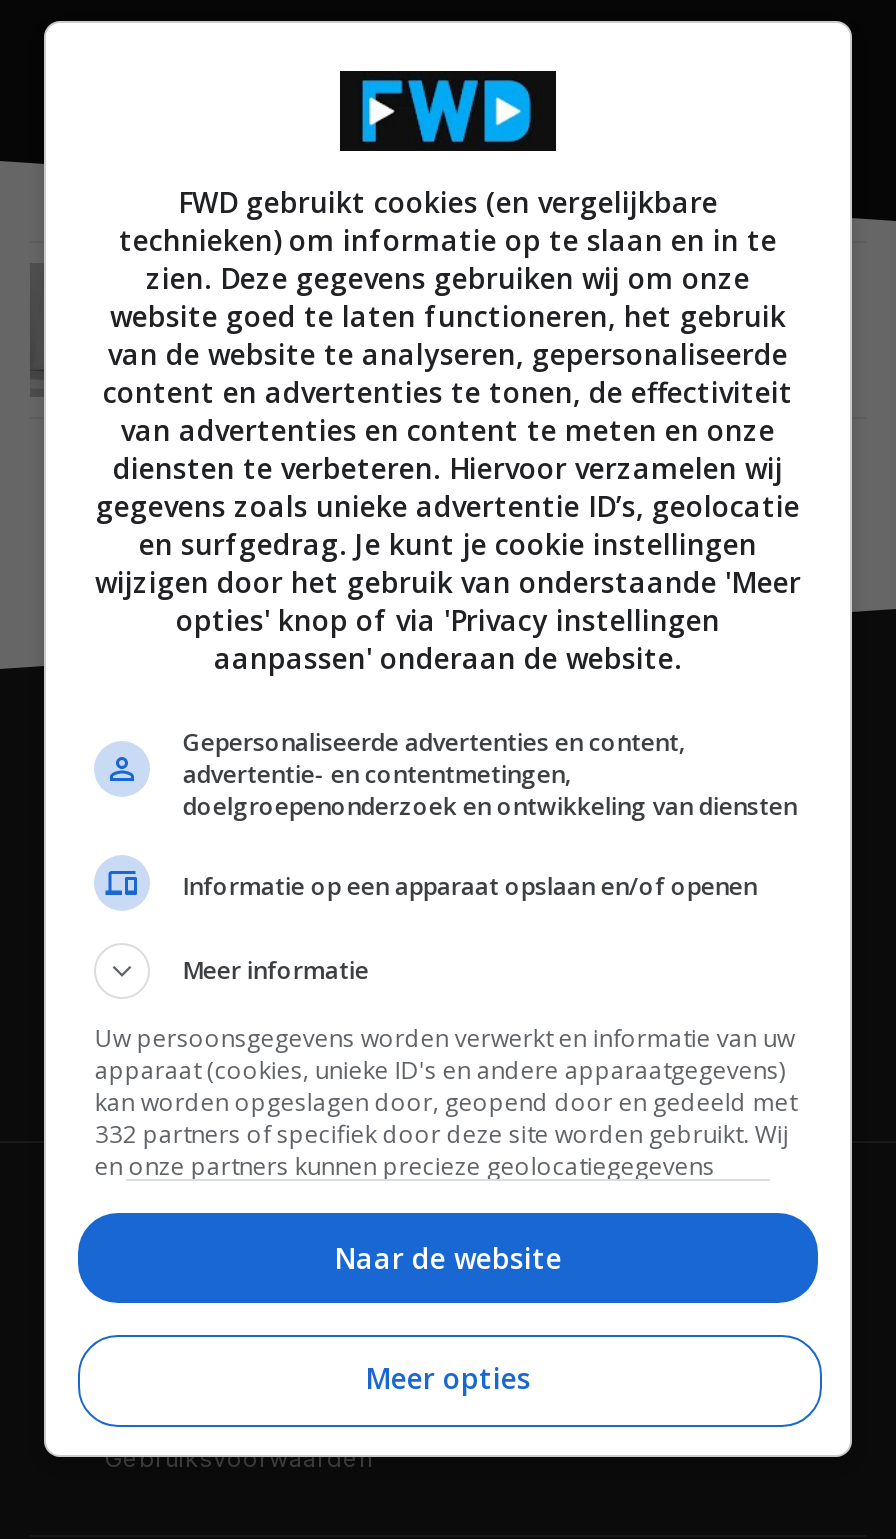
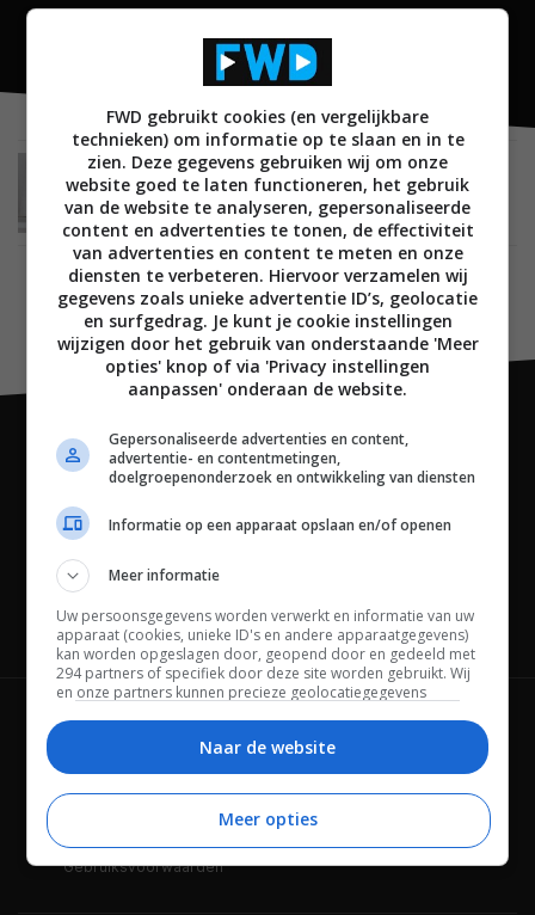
[95,1116,789,1150] 332 partners of specifiek door deze site worden gebruikt. Wij -> [57,662,471,683] 294 partners of specifiek door deze site worden gebruikt. Wij

